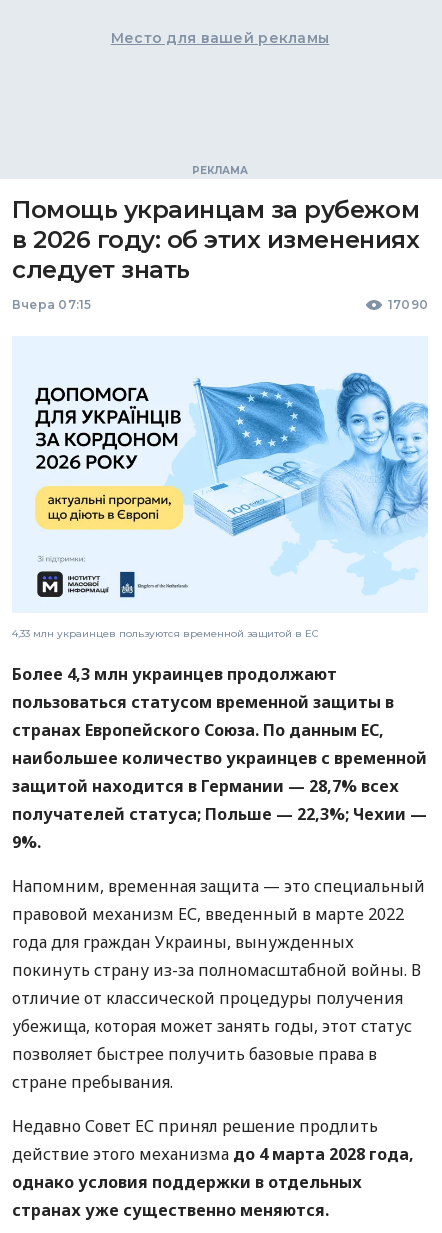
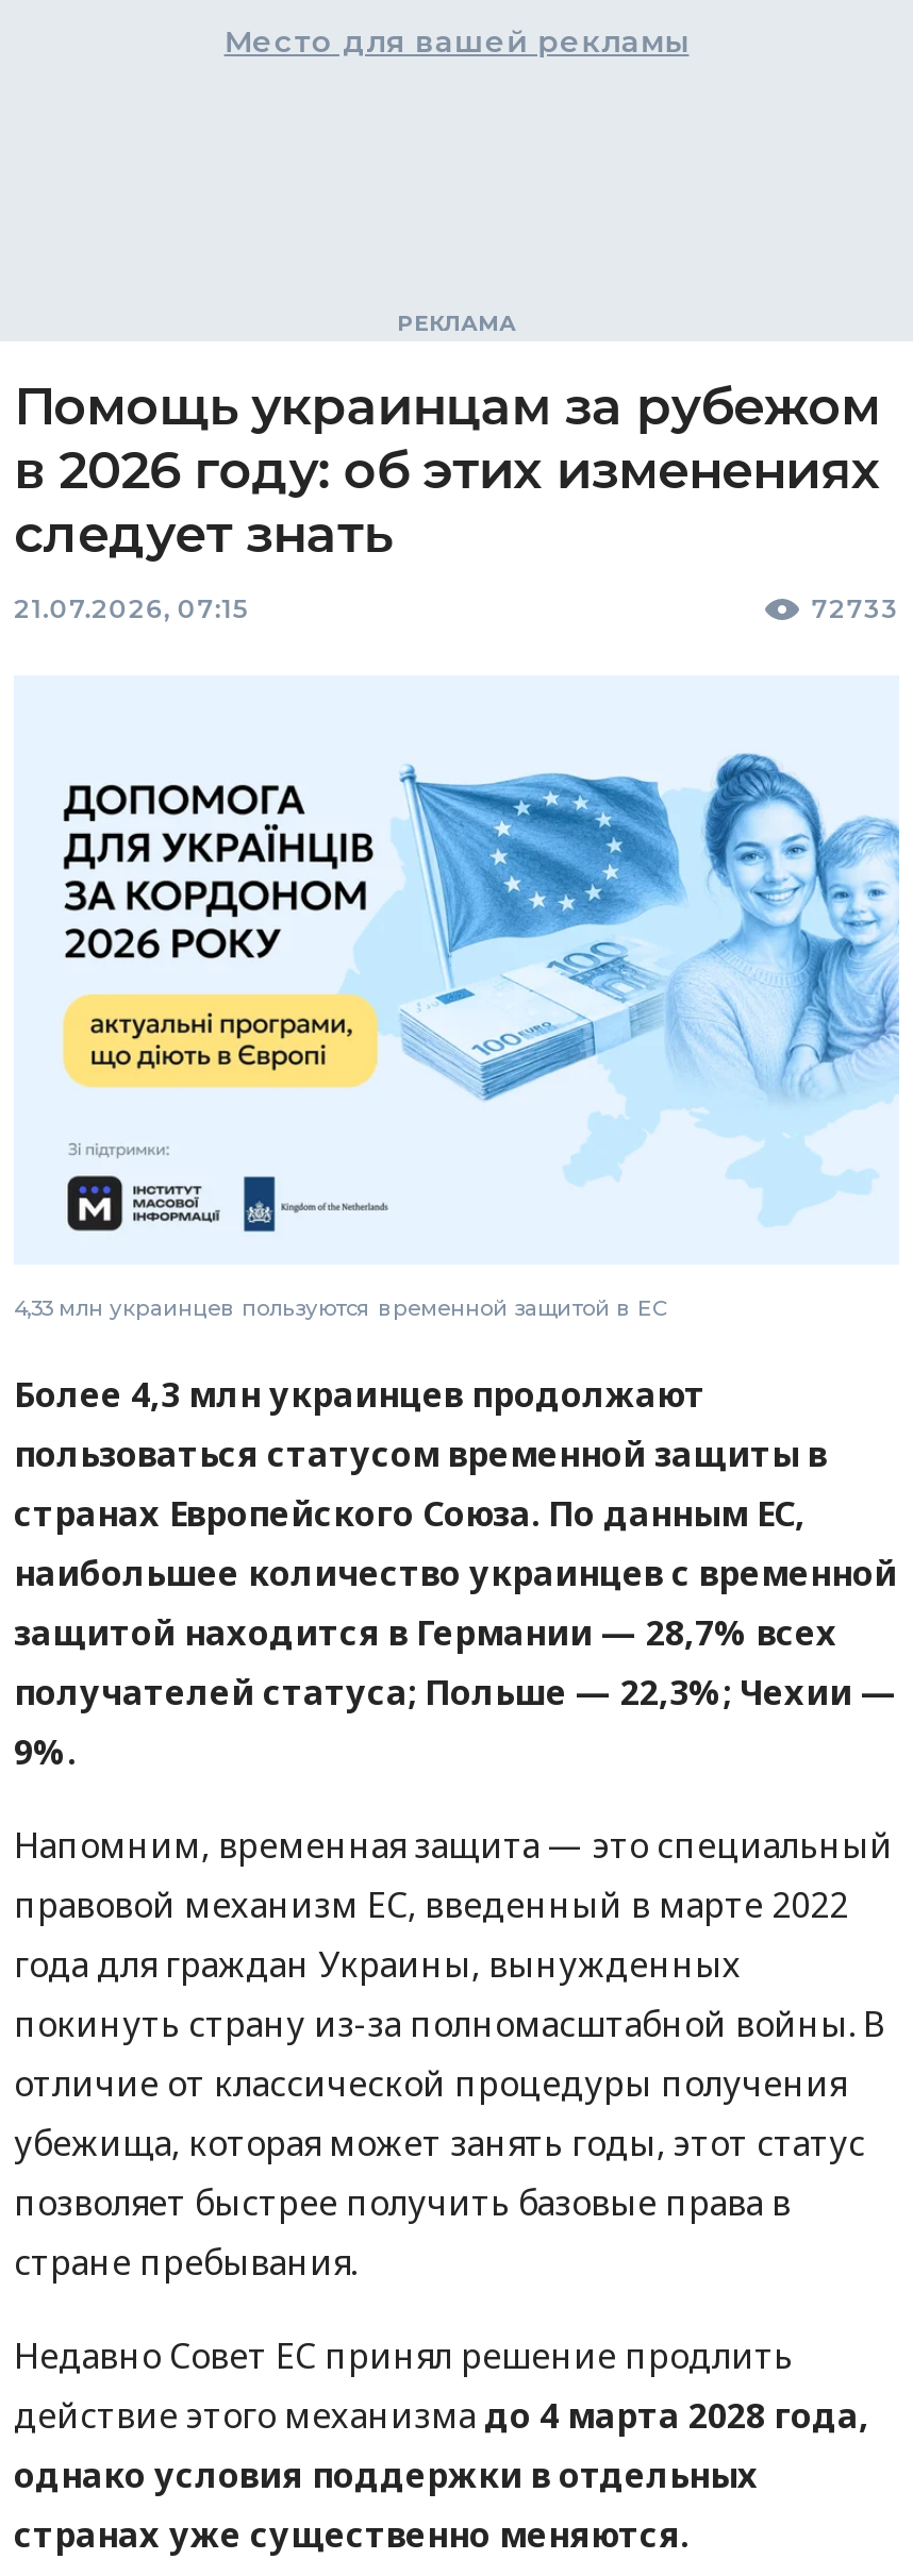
[12,297,428,312] Вчера 07:15 | 17090 -> [14,592,899,624] 21.07.2026, 07:15 | 72733

